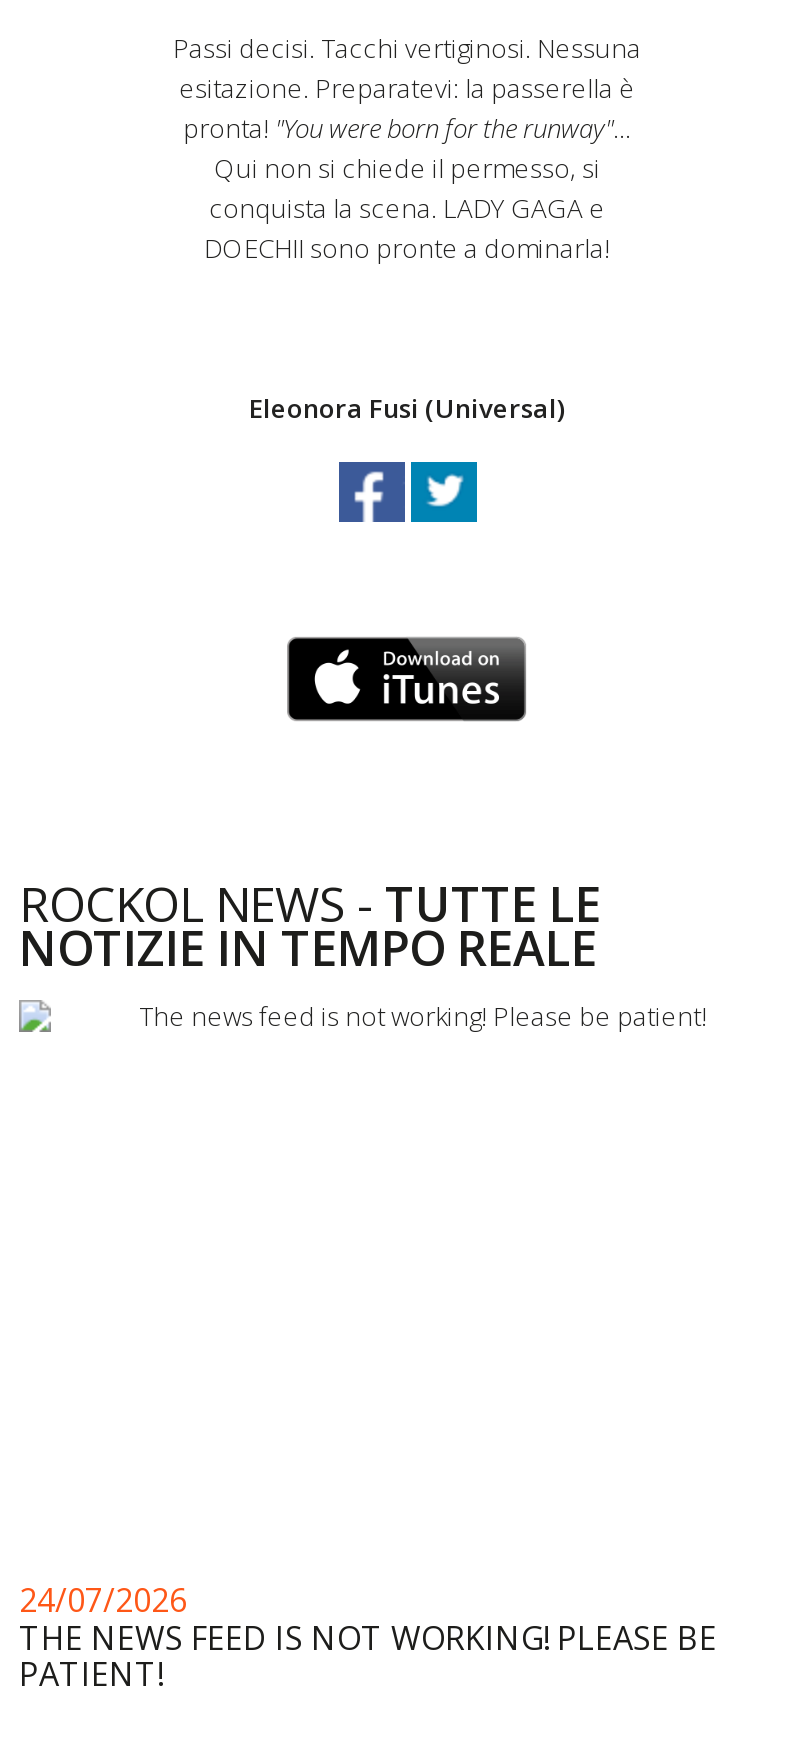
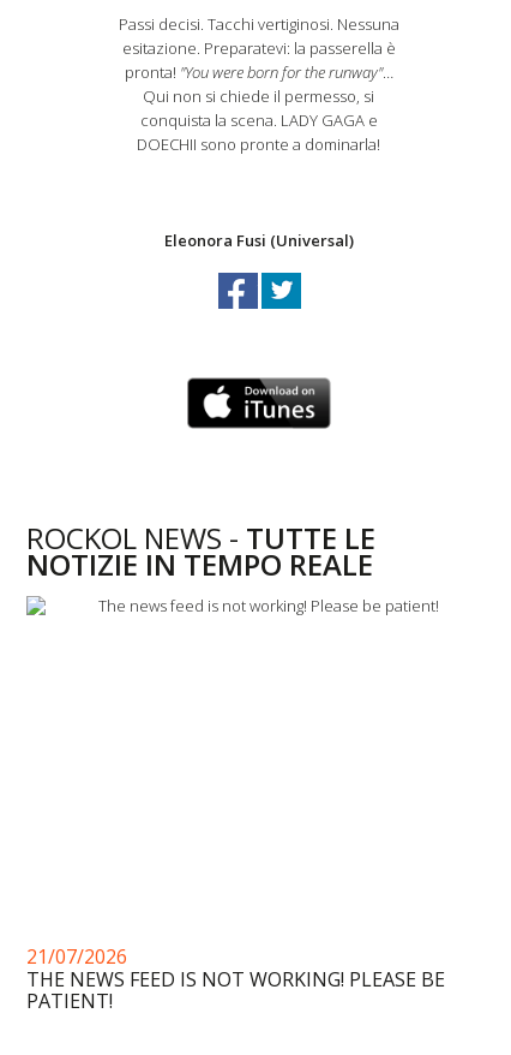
[19,1578,187,1622] 24/07/2026 -> [26,943,127,970] 21/07/2026

